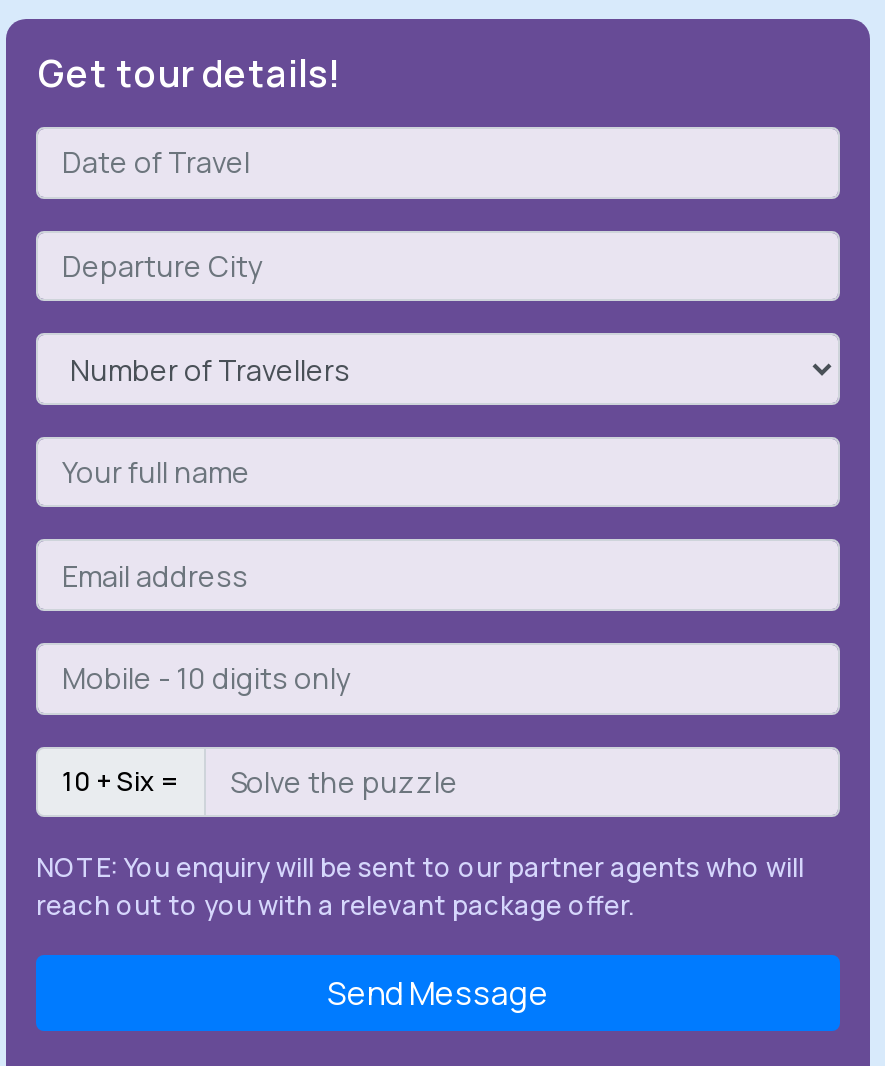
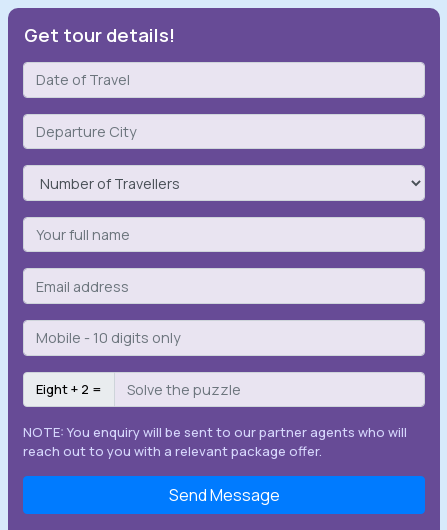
[62,763,180,799] 10 + Six = -> [36,380,102,398] Eight + 2 =

